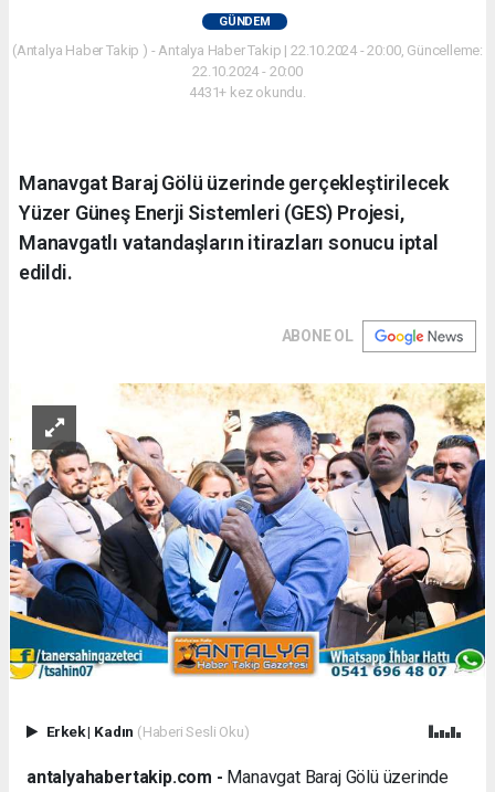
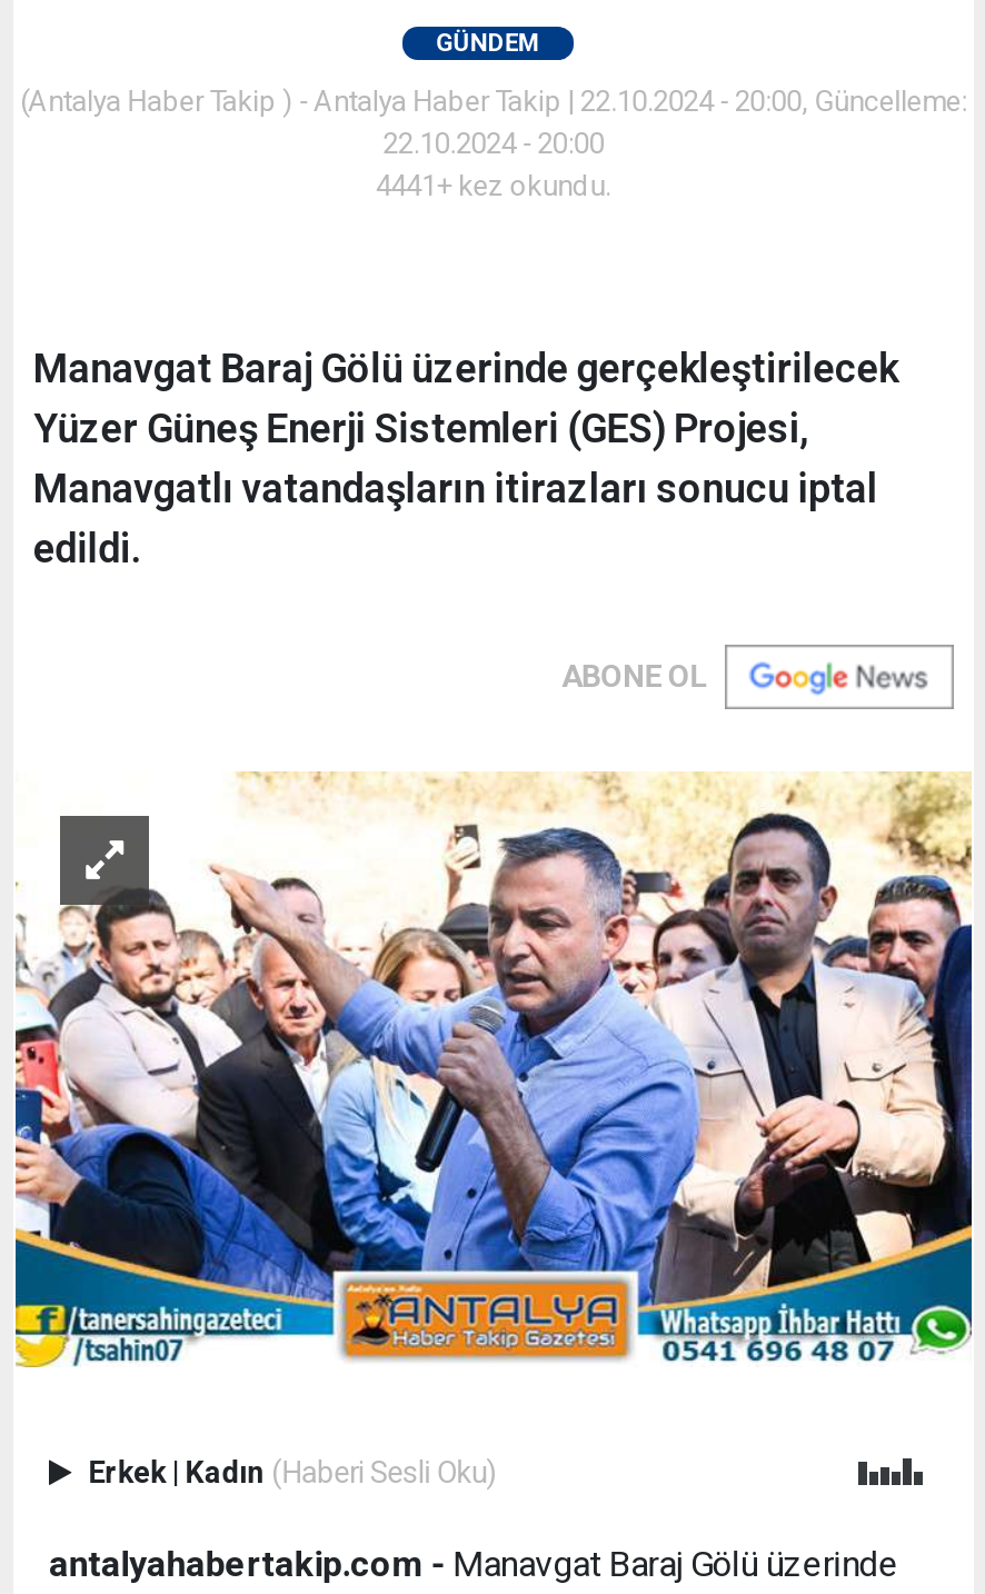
[189,84,306,100] 4431+ kez okundu. -> [376,169,611,202] 4441+ kez okundu.

